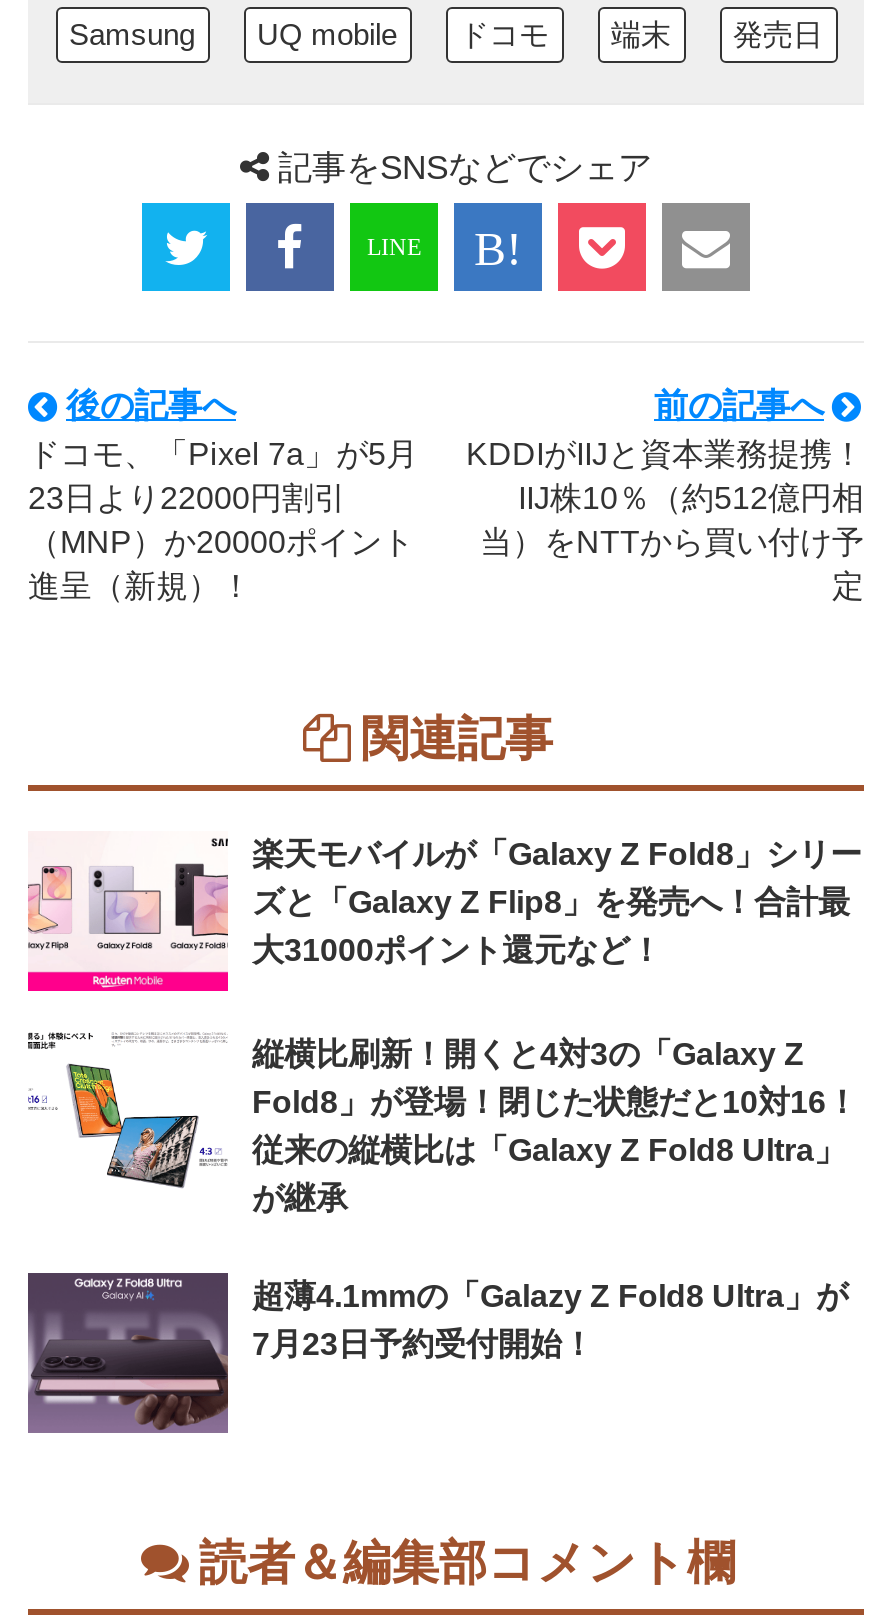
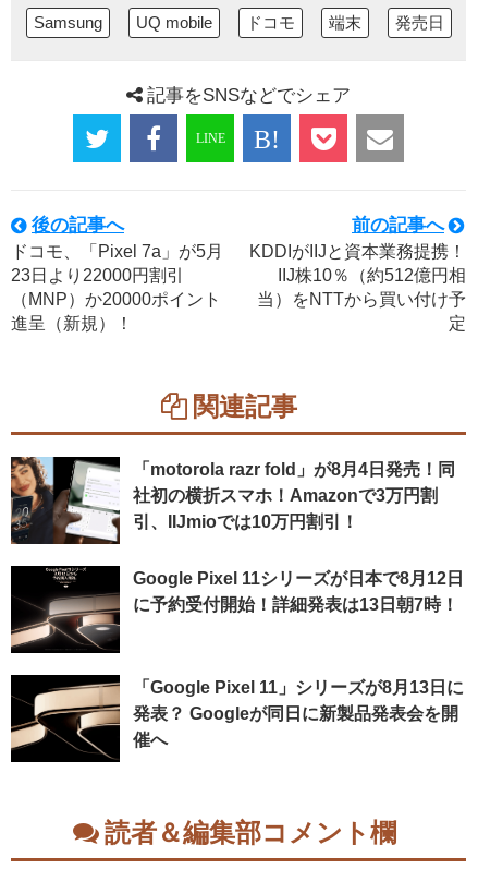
[26,831,862,993] [image] | 楽天モバイルが「Galaxy Z Fold8」シリー | ズと「Galaxy Z Flip8」を発売へ！合計最 | 大31000ポイント還元など！ -> [10,456,455,545] [image] | 「motorola razr fold」が8月4日発売！同 | 社初の横折スマホ！Amazonで3万円割 | 引、IIJmioでは10万円割引！
[26,1031,858,1215] [image] | 縦横比刷新！開くと4対3の「Galaxy Z | Fold8」が登場！閉じた状態だと10対16！ | 従来の縦横比は「Galaxy Z Fold8 Ultra」 | が継承 -> [10,565,464,654] [image] | Google Pixel 11シリーズが日本で8月12日 | に予約受付開始！詳細発表は13日朝7時！
[26,1271,848,1435] [image] | 超薄4.1mmの「Galazy Z Fold8 Ultra」が | 7月23日予約受付開始！ -> [10,676,464,763] [image] | 「Google Pixel 11」シリーズが8月13日に | 発表？ Googleが同日に新製品発表会を開 | 催へ

